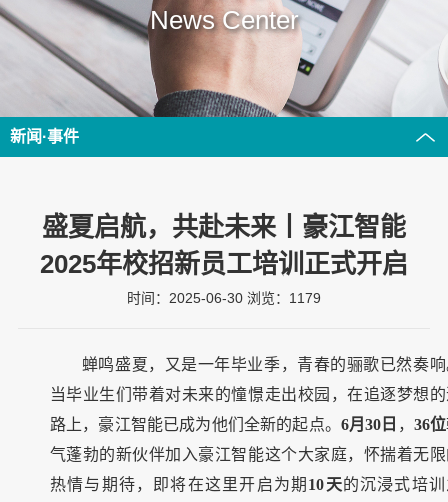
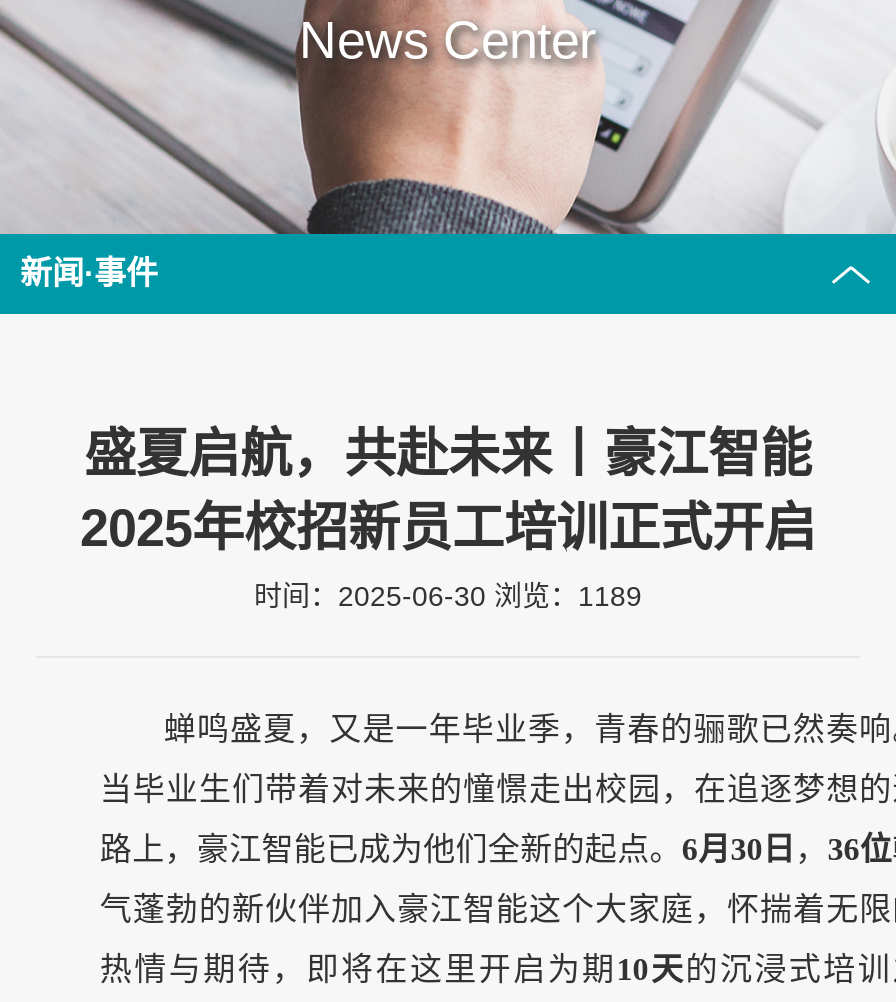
[127,290,321,306] 时间：2025-06-30 浏览：1179 -> [254,580,642,612] 时间：2025-06-30 浏览：1189

